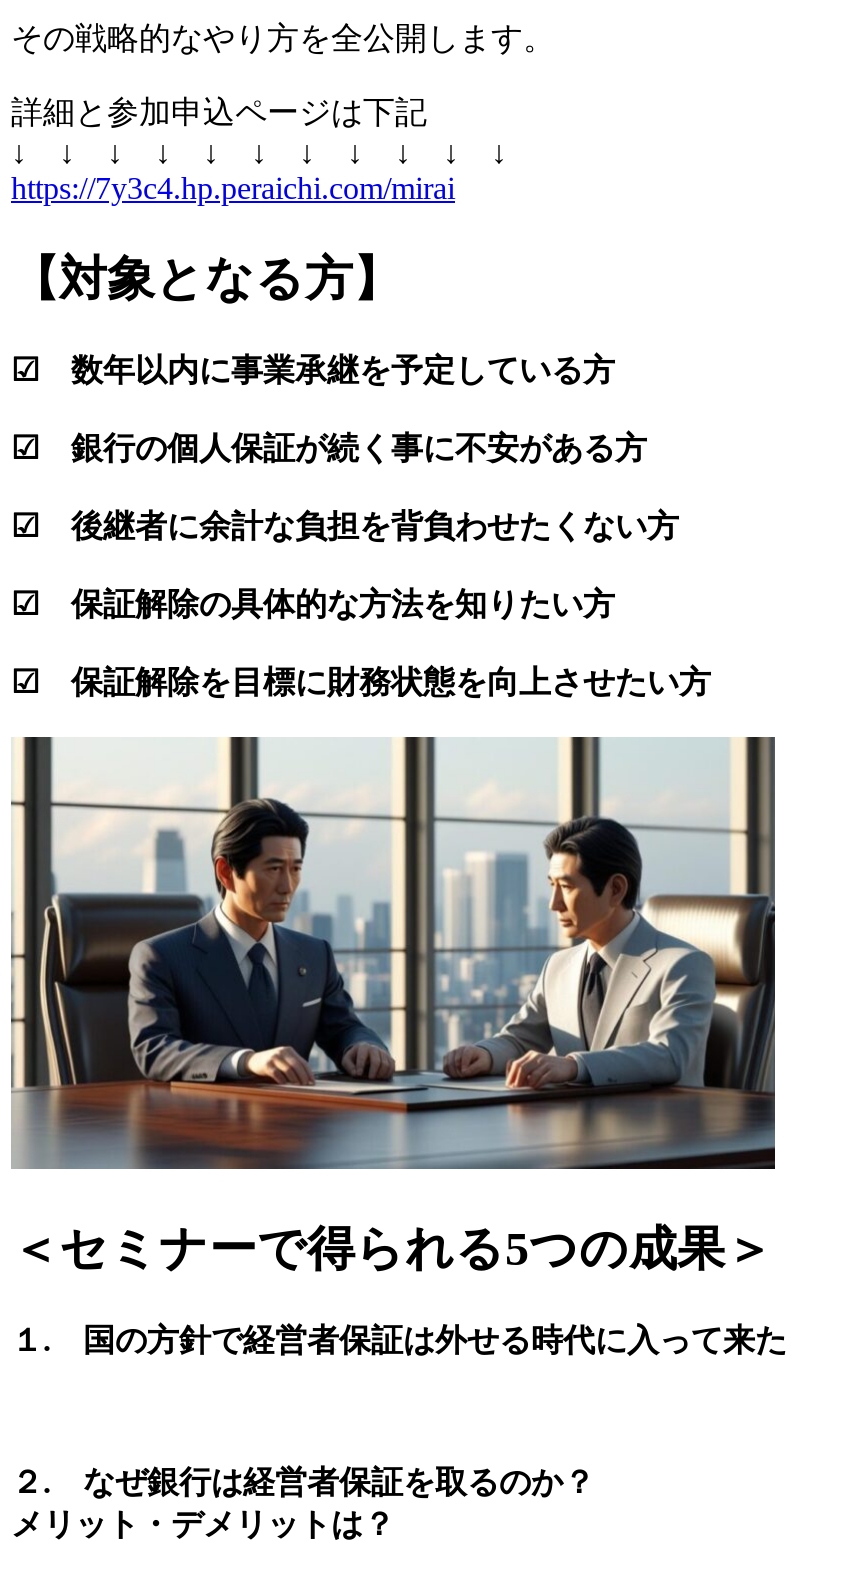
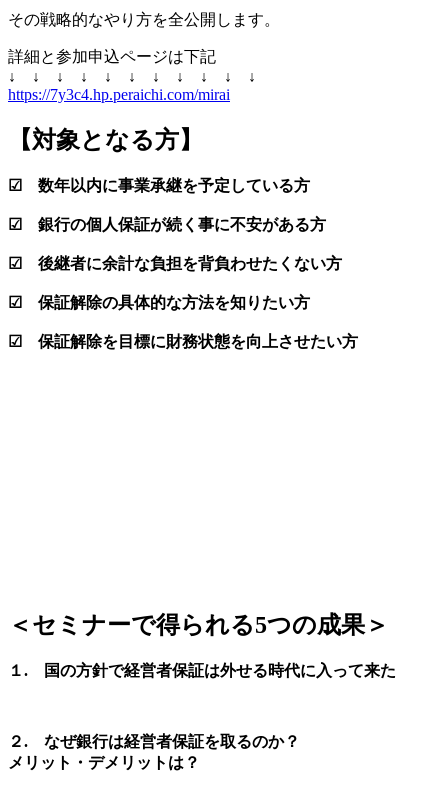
[9,735,777,1171] [image] -> none

